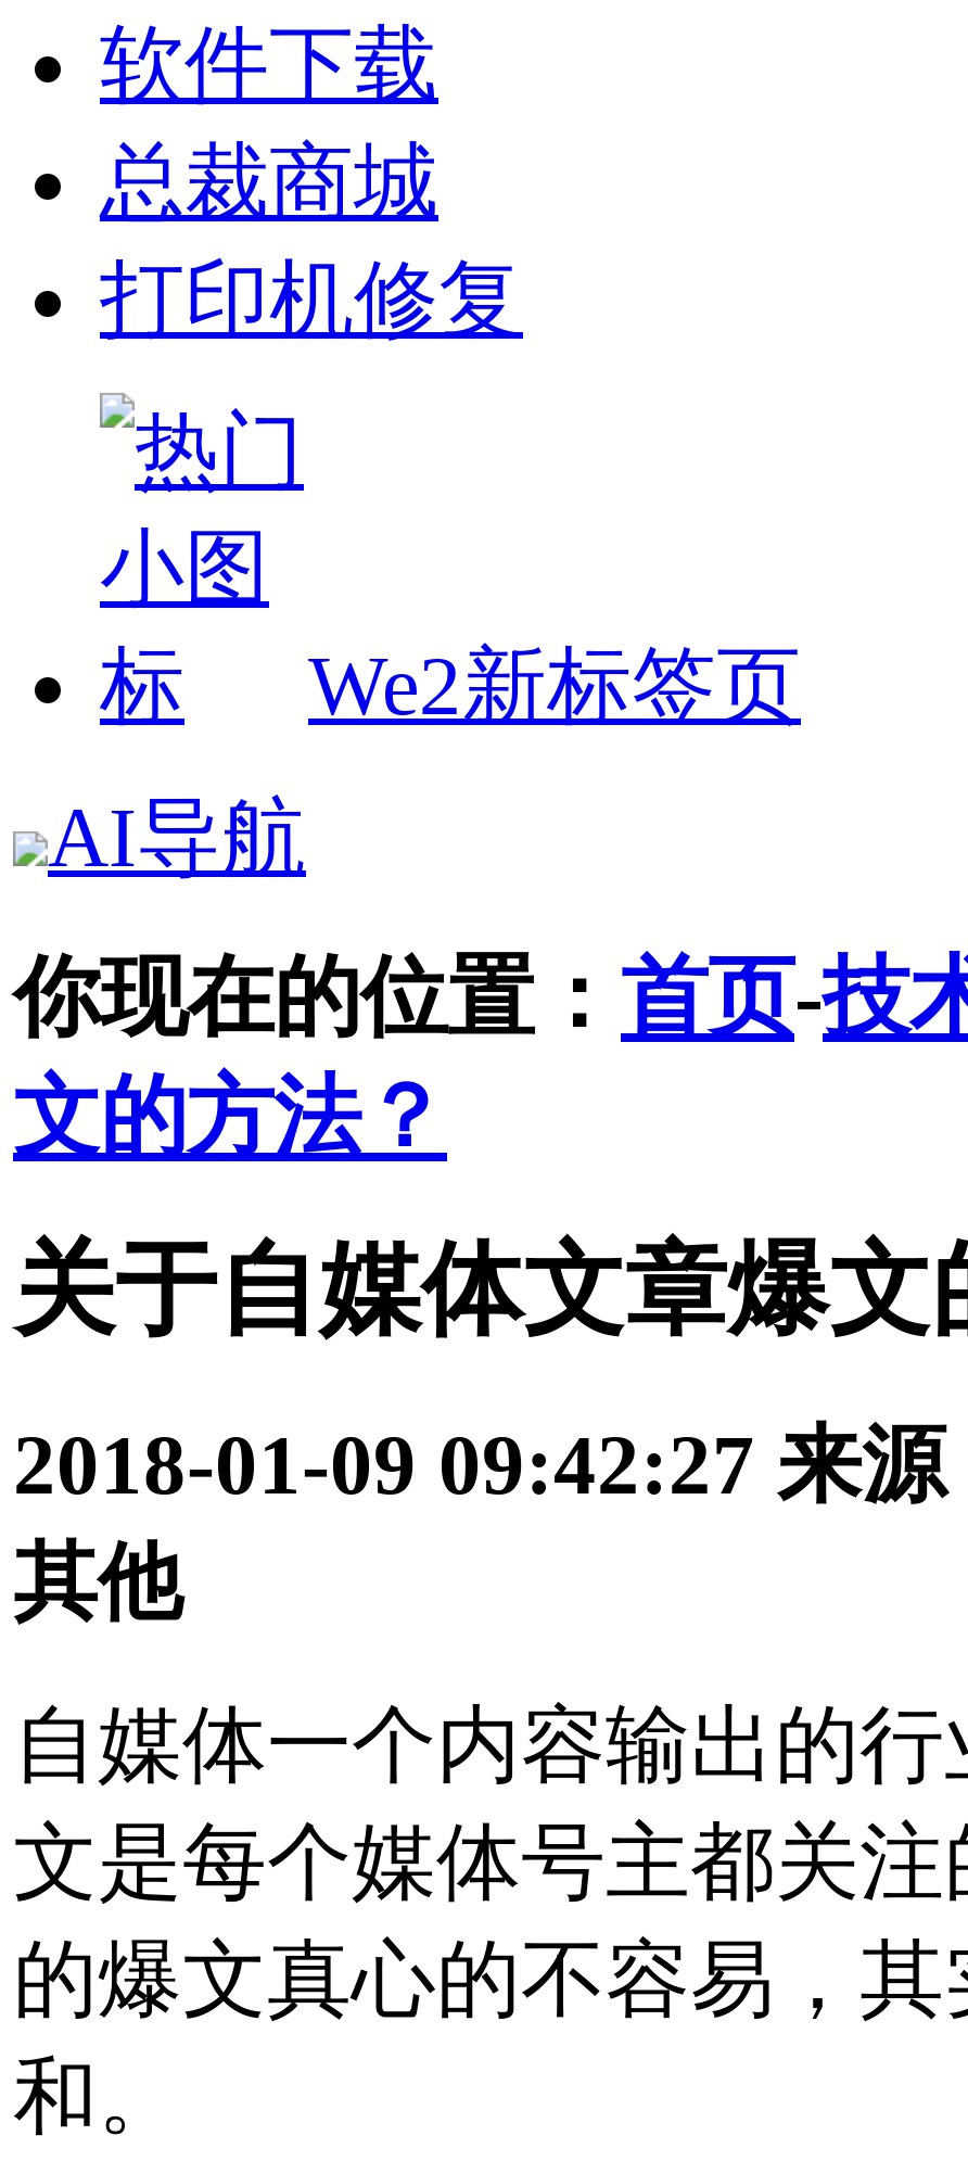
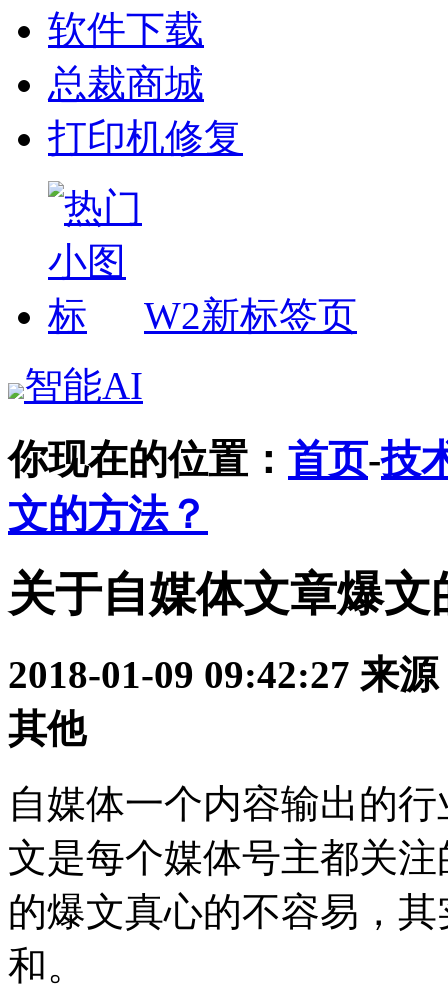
[308,638,801,732] We2新标签页 -> [144,294,357,337] W2新标签页
[48,790,306,884] AI导航 -> [24,364,143,407] 智能AI

